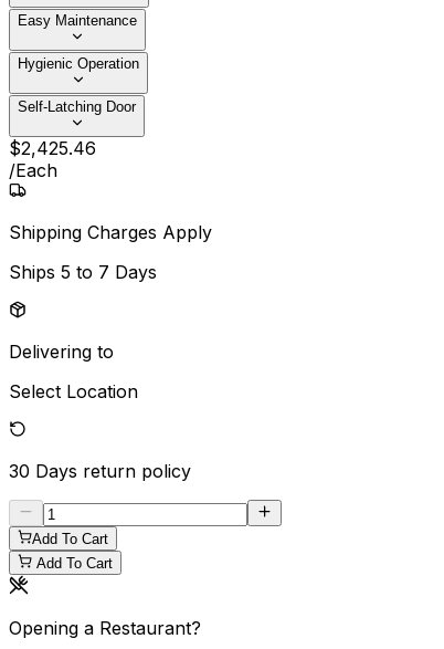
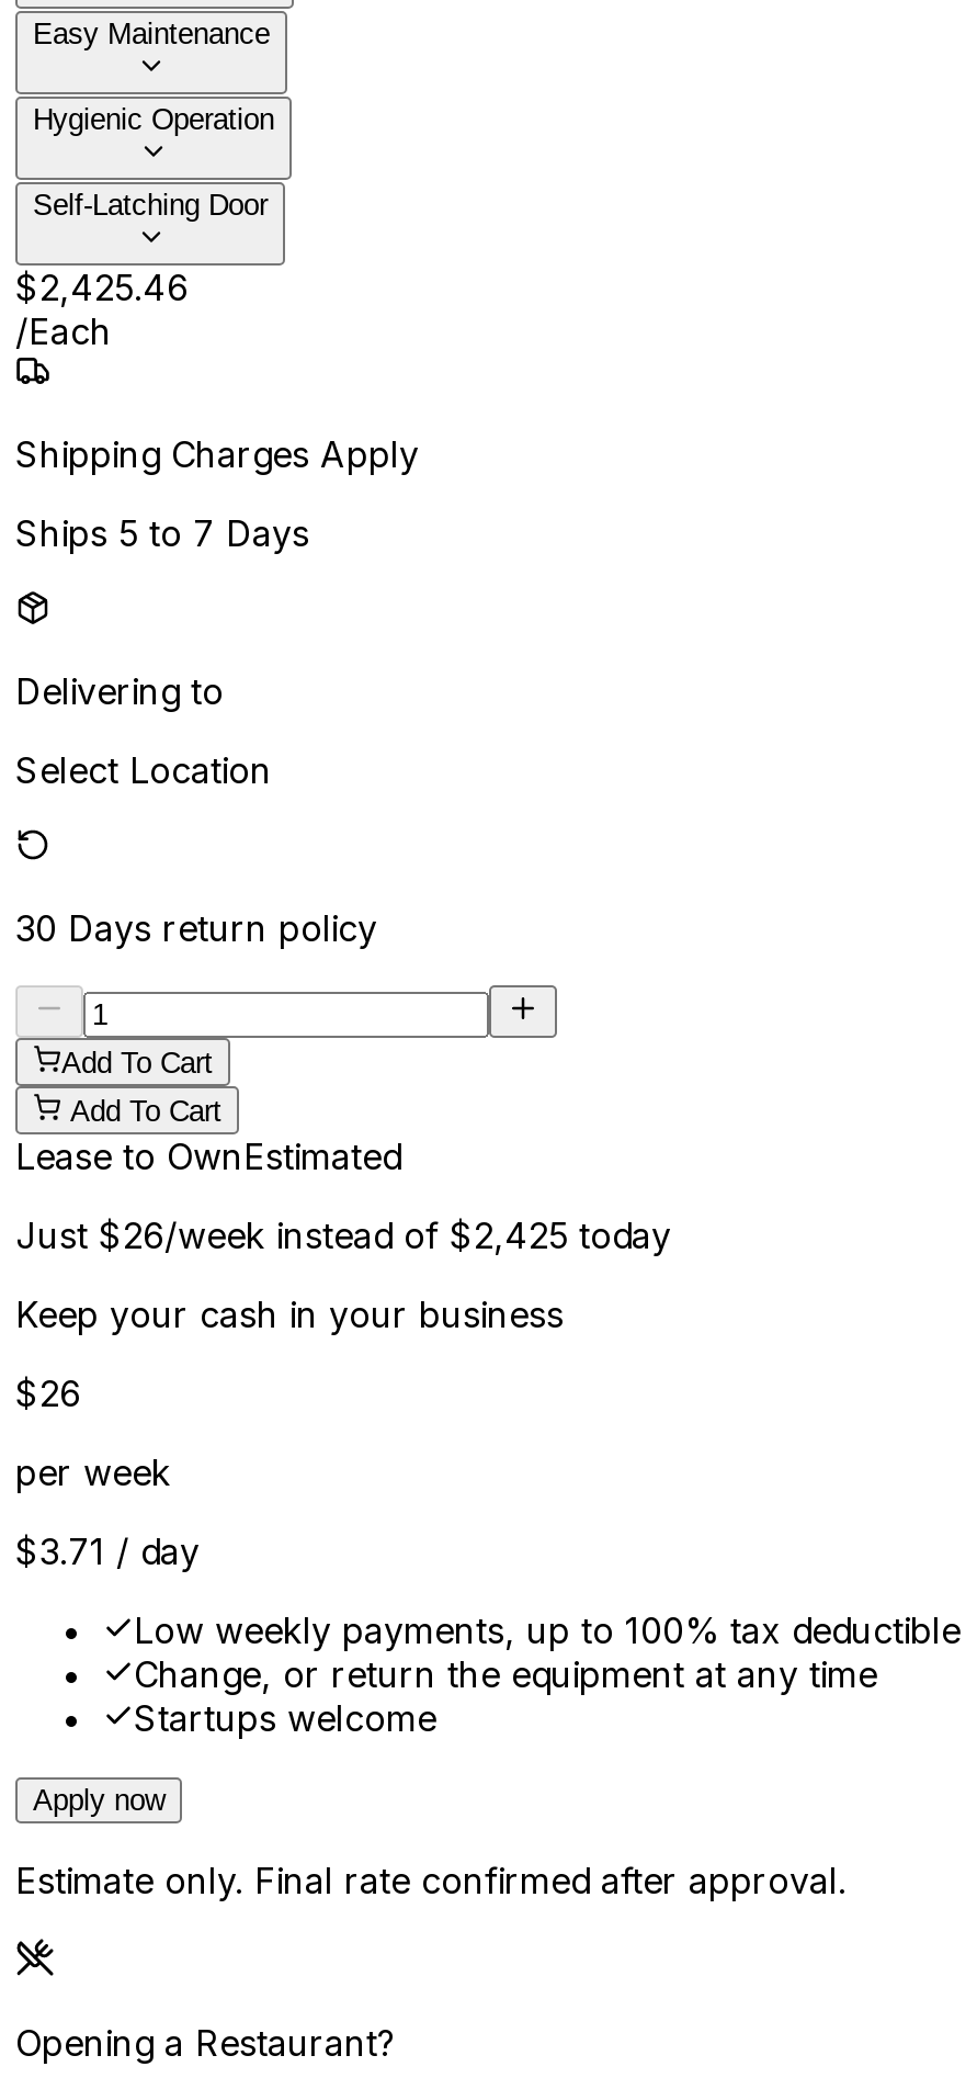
none -> [15,1135,961,1903] Lease to Own Estimated | Just $26/week instead of $2,425 today | Keep your cash in your business | $26 | per week | $3.71 / day | Low weekly payments, up to 100% tax deductible | Change, or return the equipment at any time | Startups welcome | Apply now | Estimate only. Final rate confirmed after approval.

